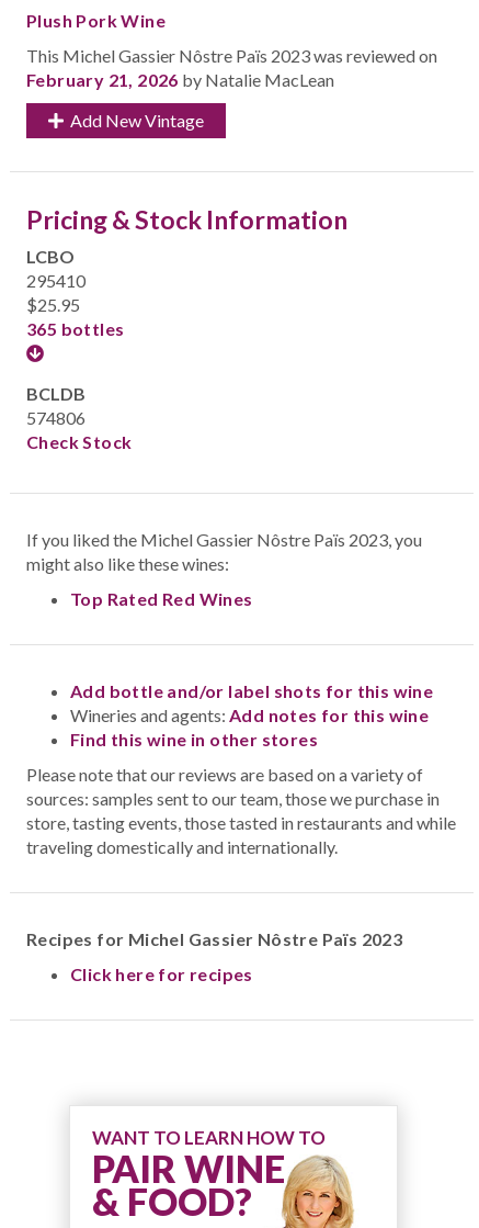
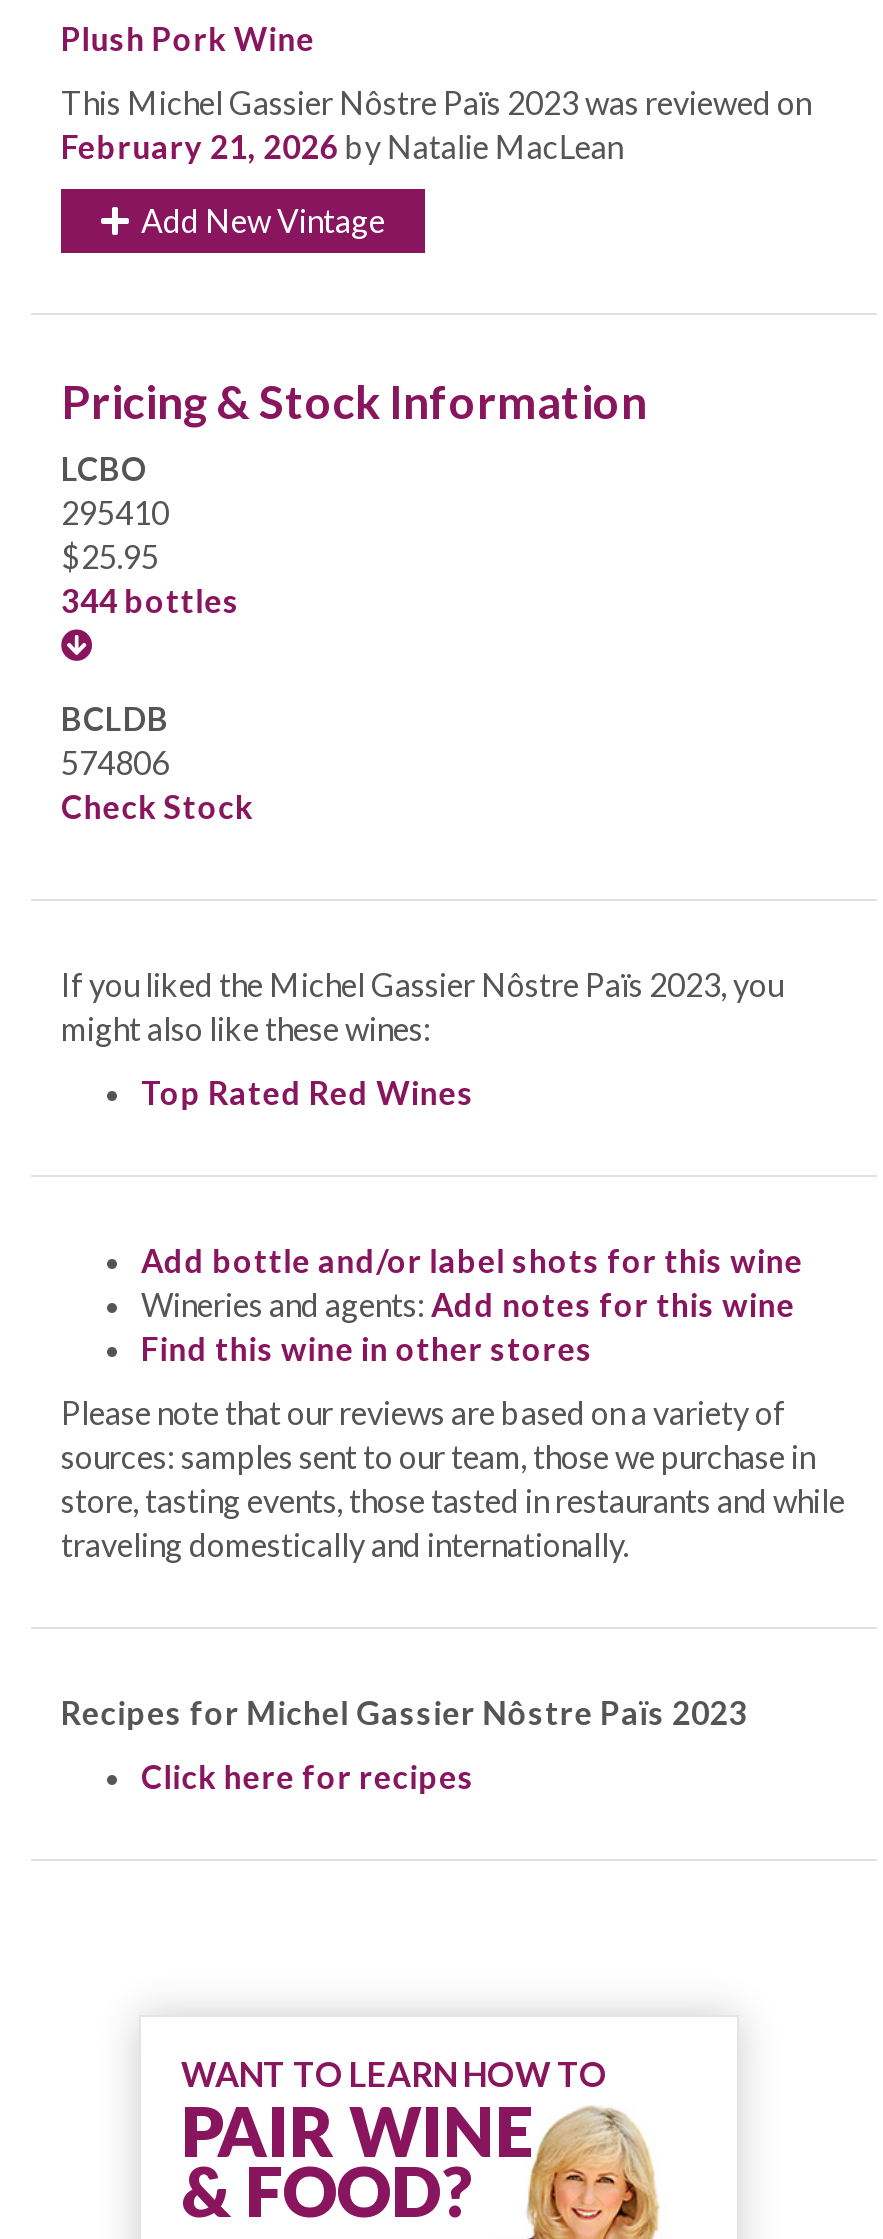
[26,318,124,339] 365 bottles -> [61,581,240,619] 344 bottles

